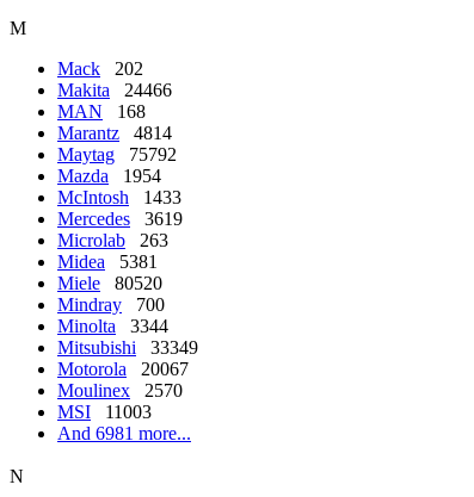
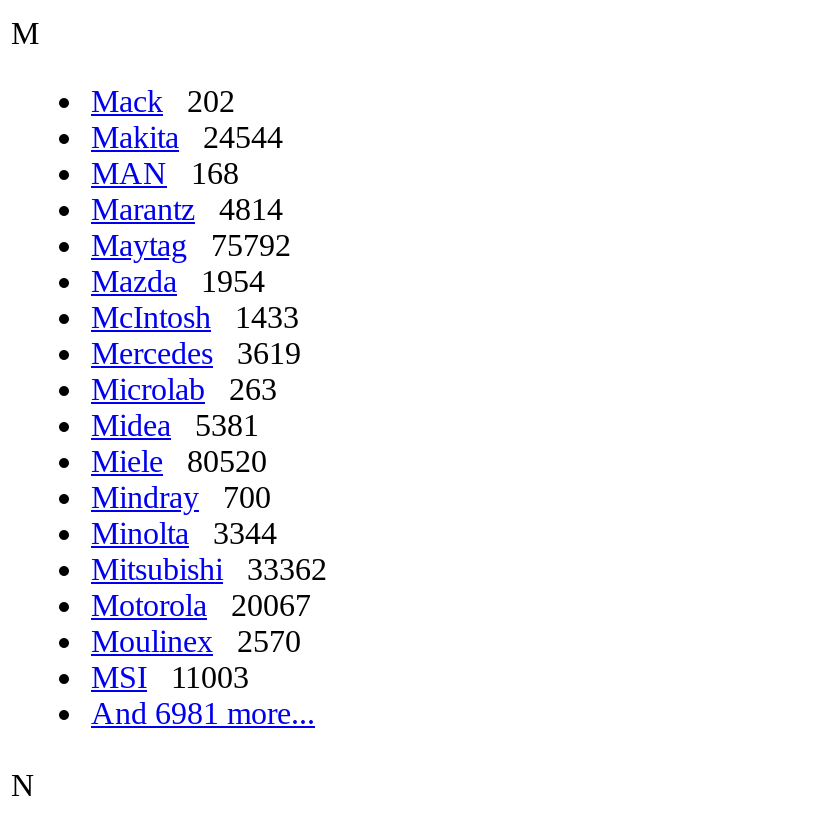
[57,80,172,100] Makita 24466 -> [91,120,283,154] Makita 24544
[57,337,198,357] Mitsubishi 33349 -> [91,552,327,586] Mitsubishi 33362

